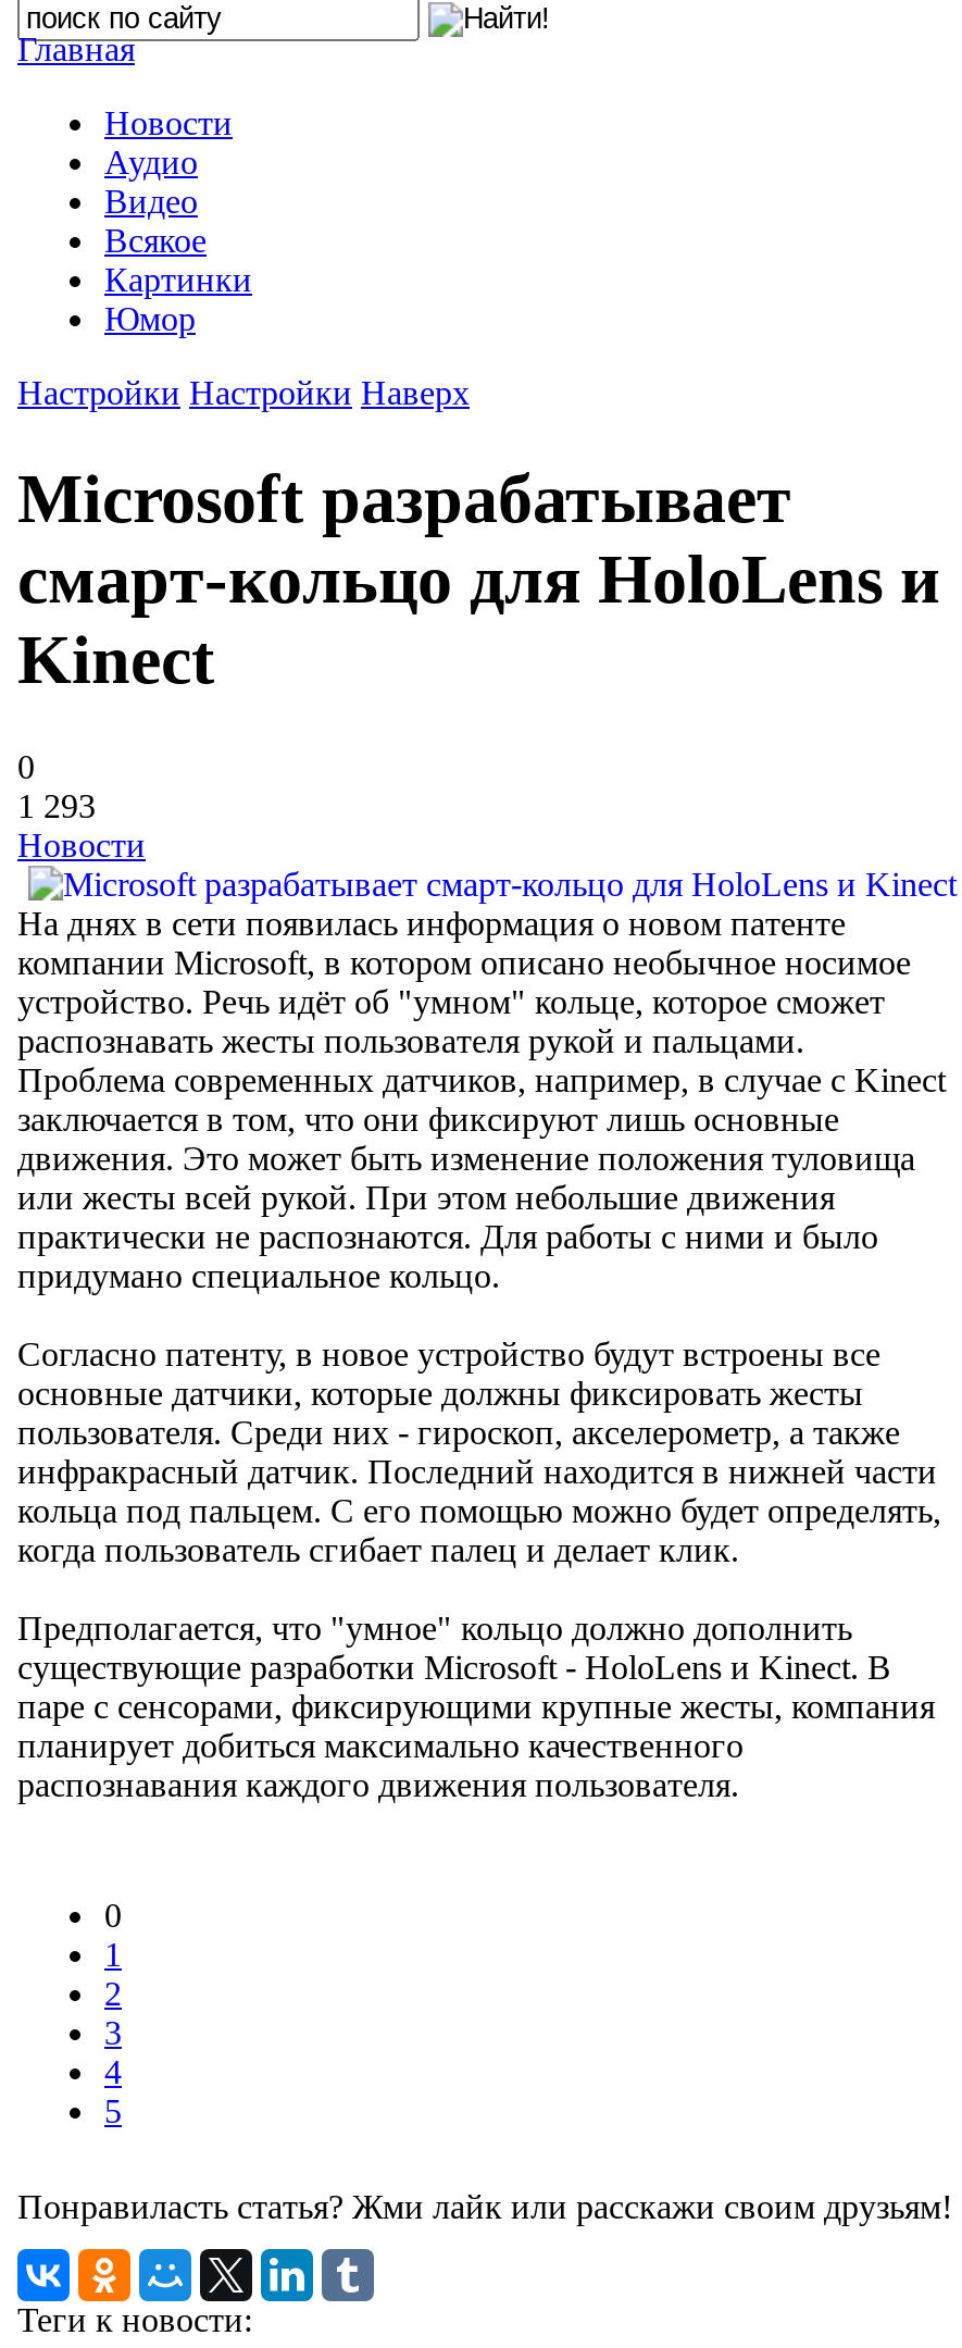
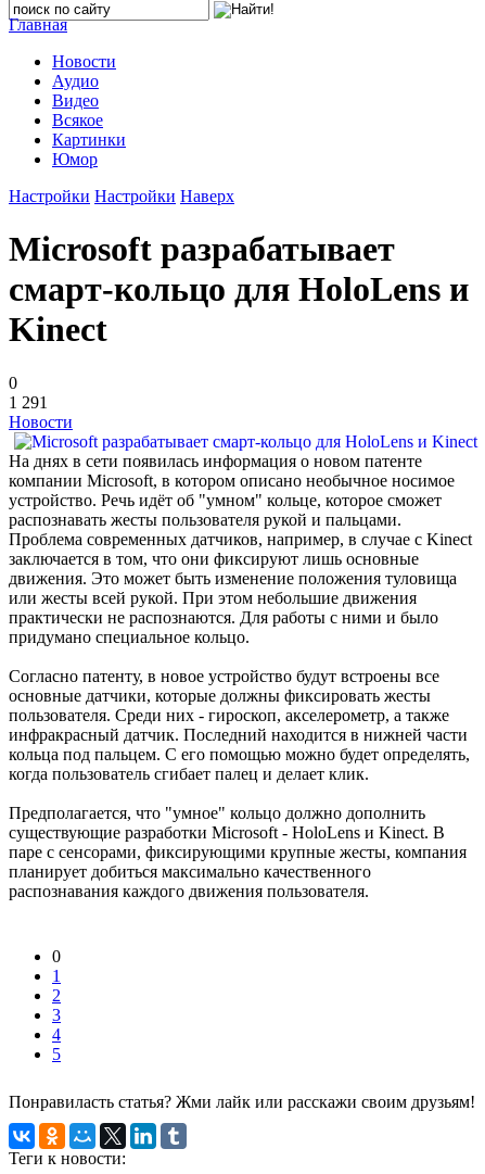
[17,787,96,824] 1 293 -> [9,393,48,411] 1 291

